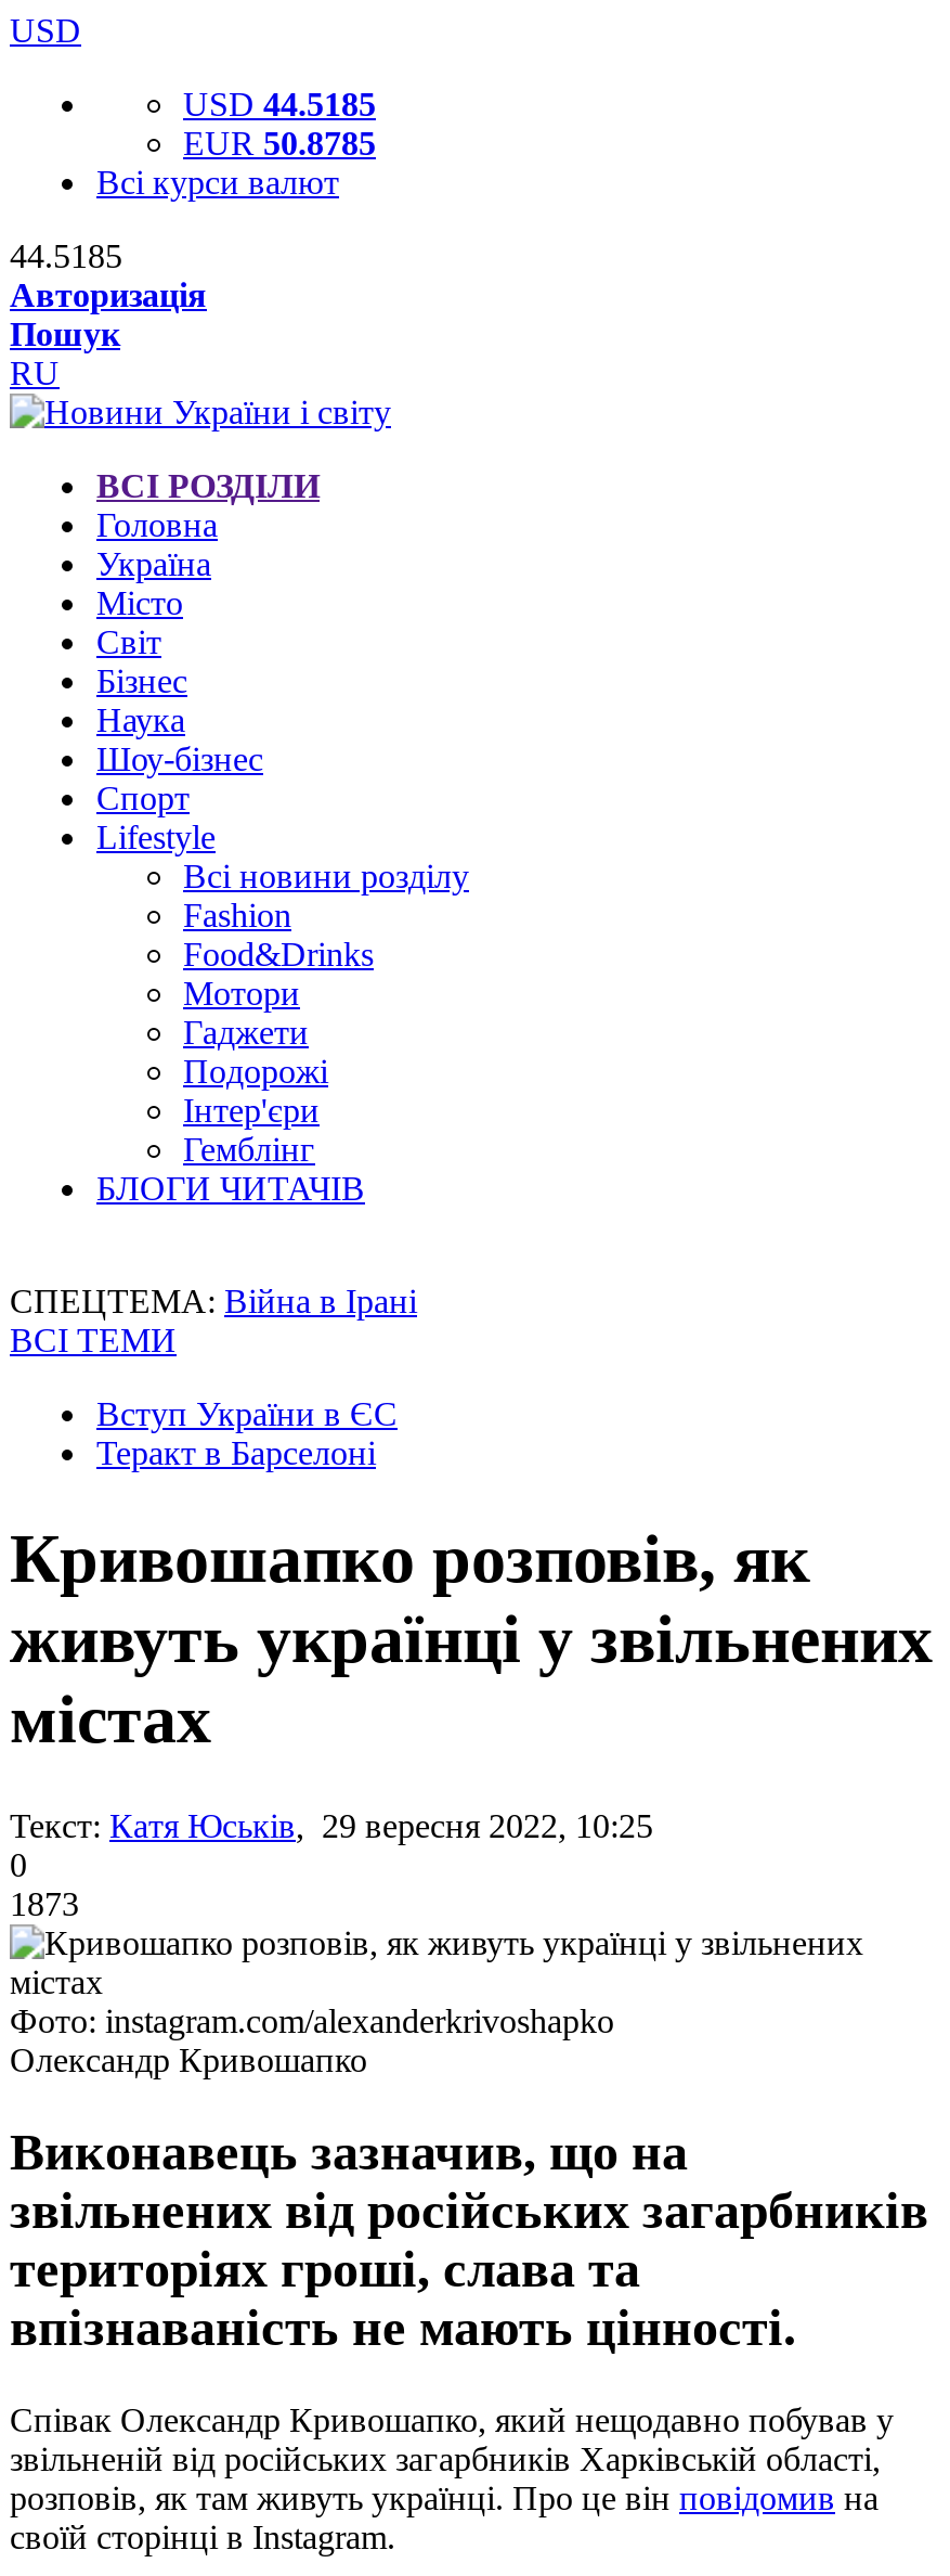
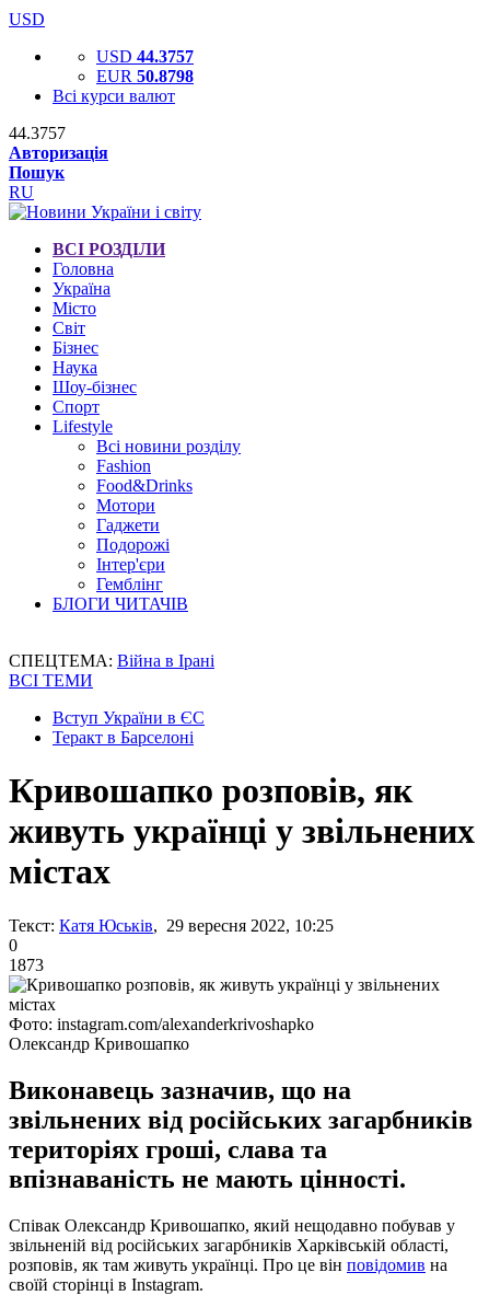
[183,86,376,123] USD 44.5185 -> [96,47,194,66] USD 44.3757
[183,125,376,162] EUR 50.8785 -> [96,67,194,85] EUR 50.8798
[10,237,122,274] 44.5185 -> [9,124,66,142] 44.3757

